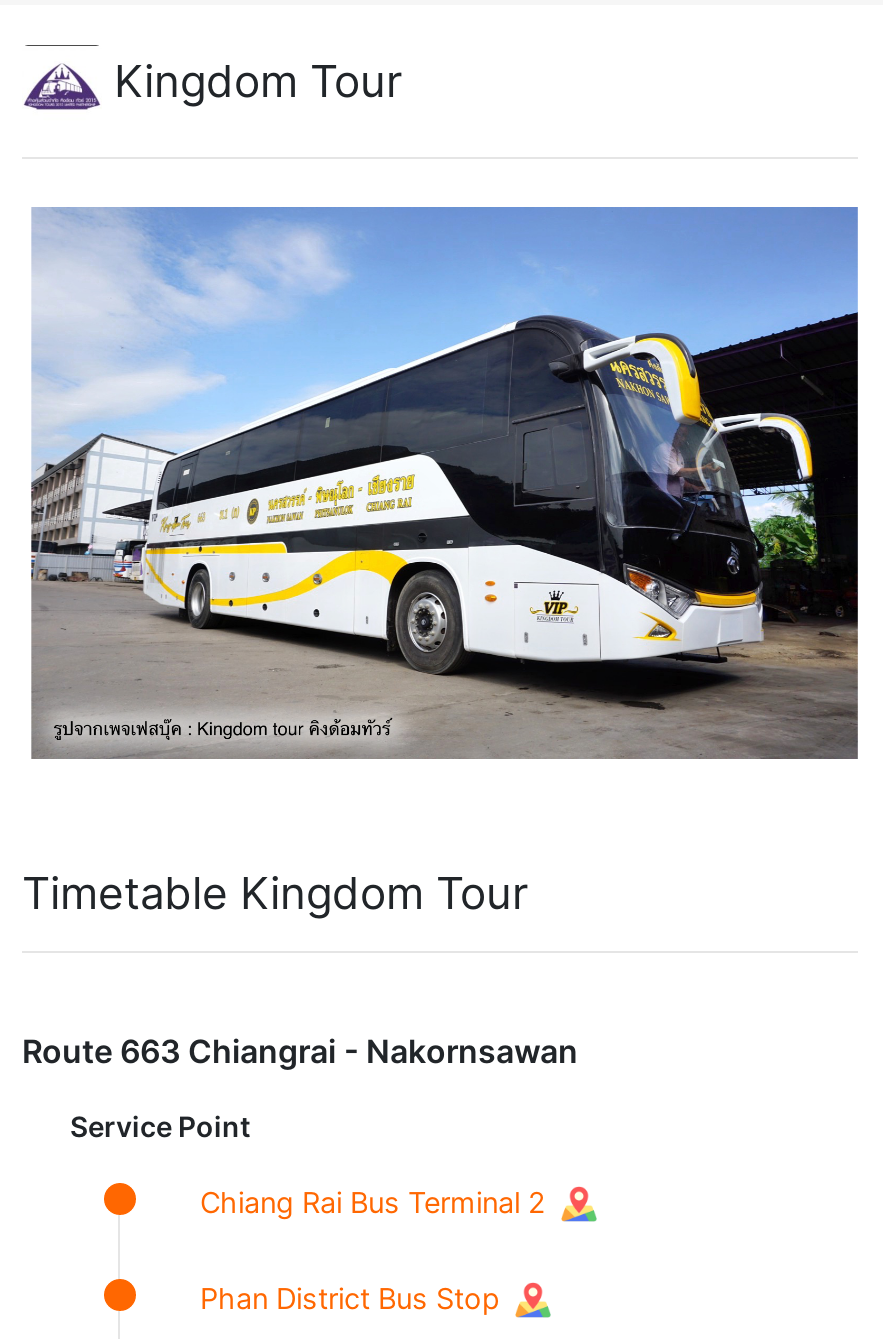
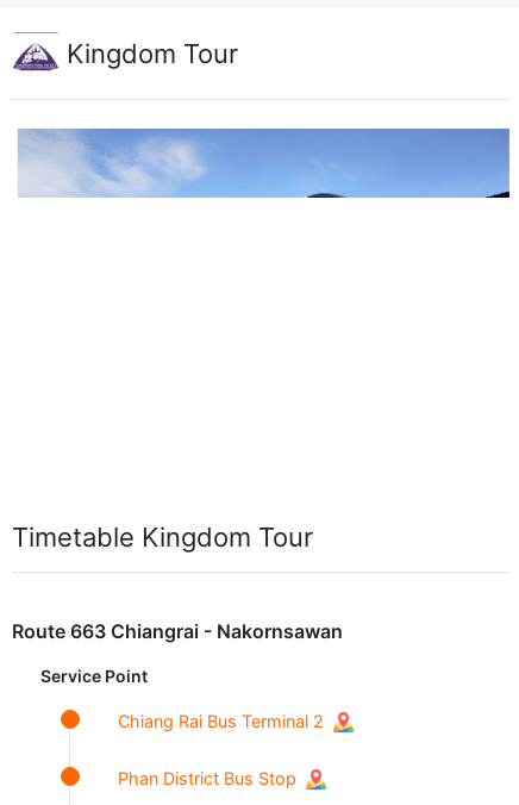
[28,321,860,761] [image] -> none

